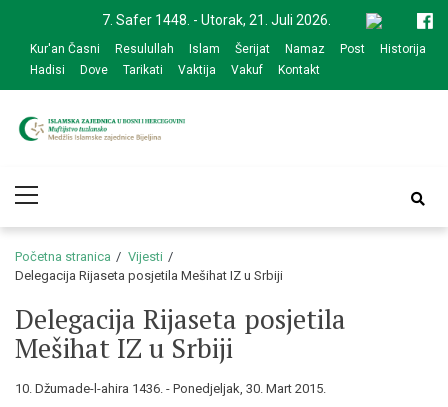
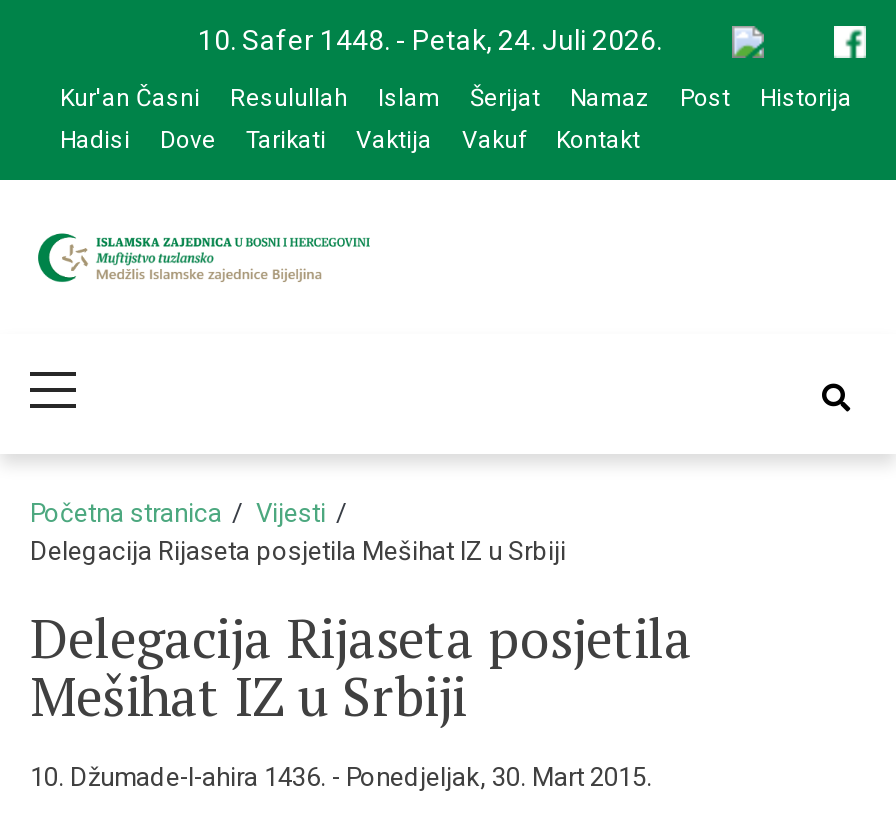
[102,12,331,28] 7. Safer 1448. - Utorak, 21. Juli 2026. -> [198,24,662,56] 10. Safer 1448. - Petak, 24. Juli 2026.

